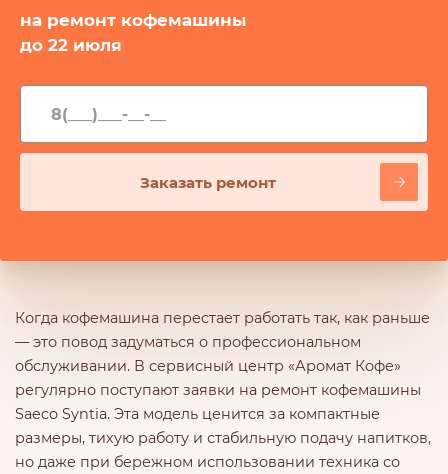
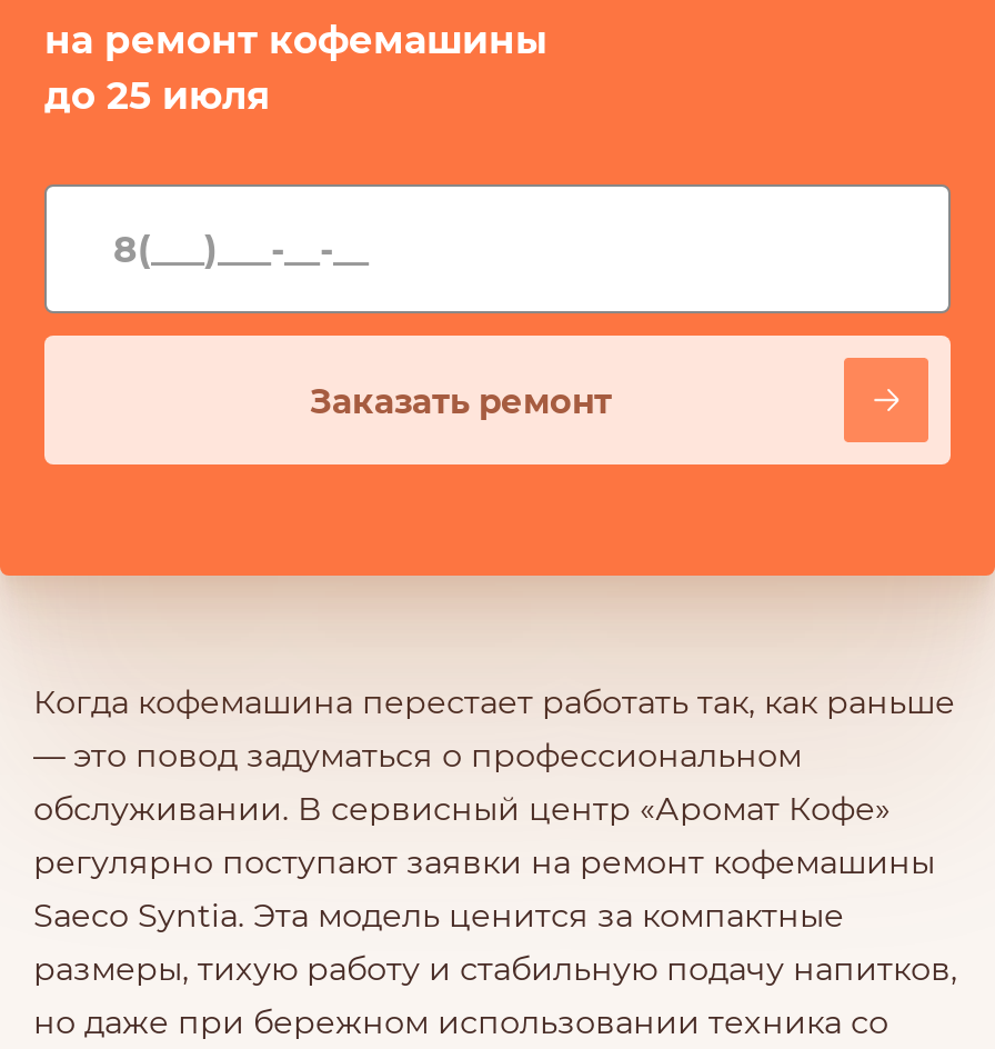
[20,35,122,55] до 22 июля -> [44,73,271,118] до 25 июля

